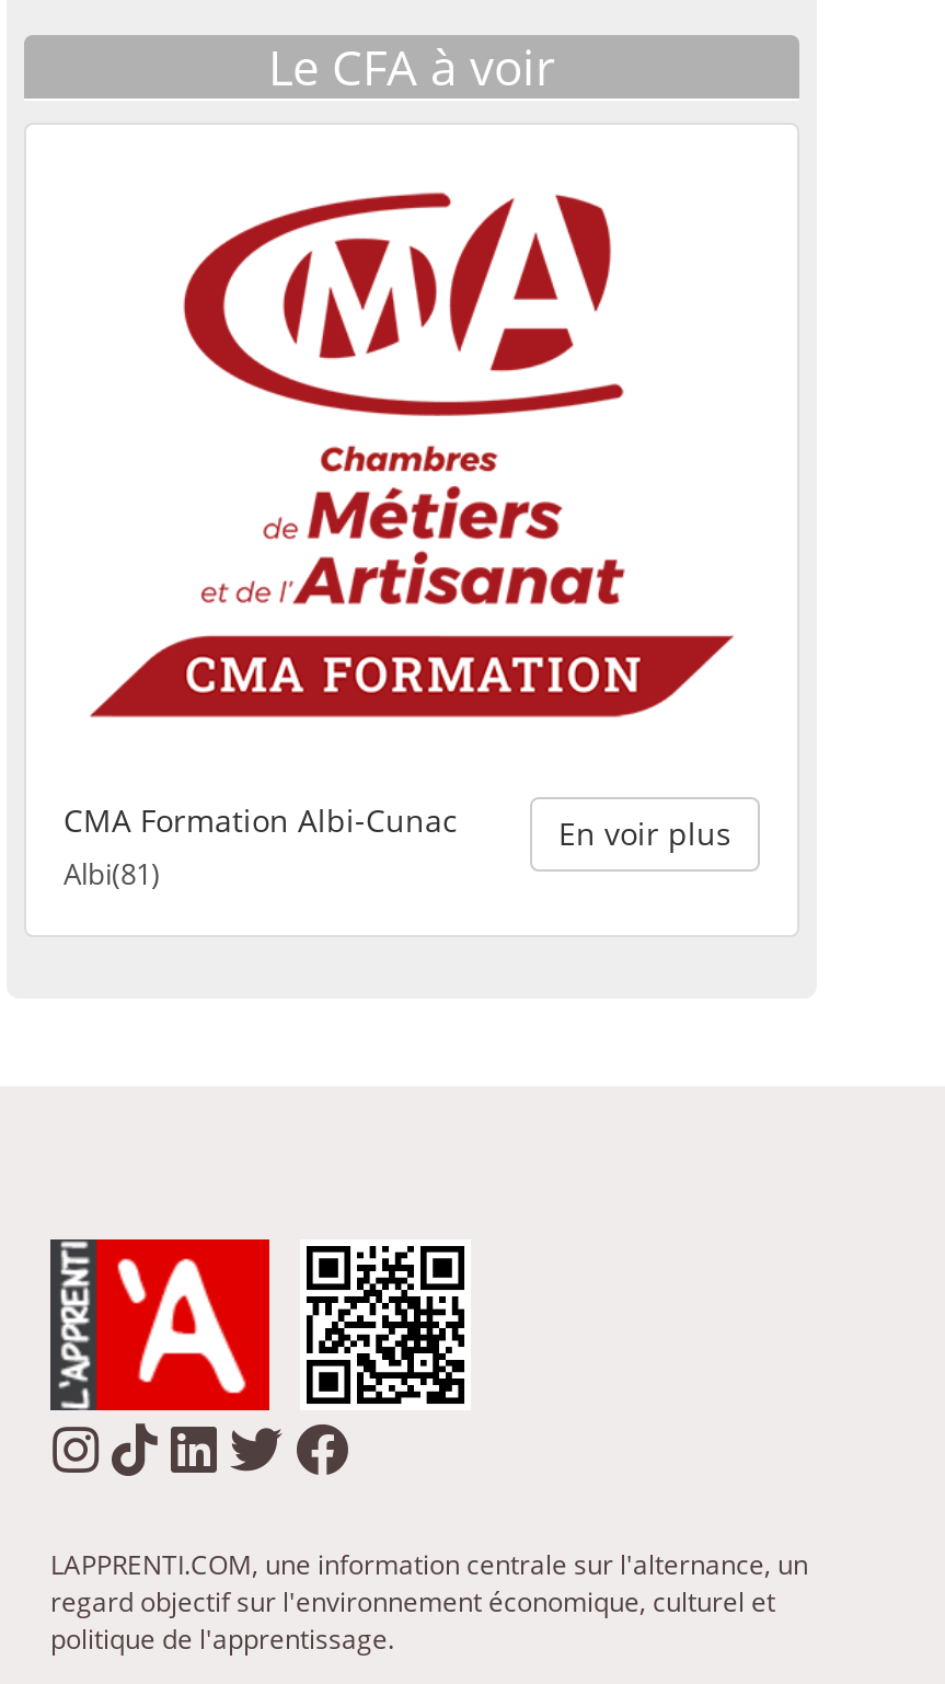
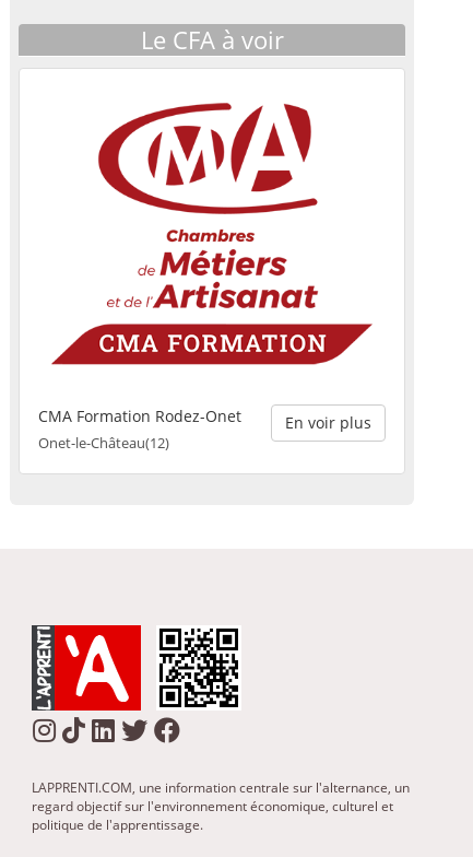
[64,800,458,894] CMA Formation Albi-Cunac | Albi(81) -> [38,406,241,453] CMA Formation Rodez-Onet | Onet-le-Château(12)

